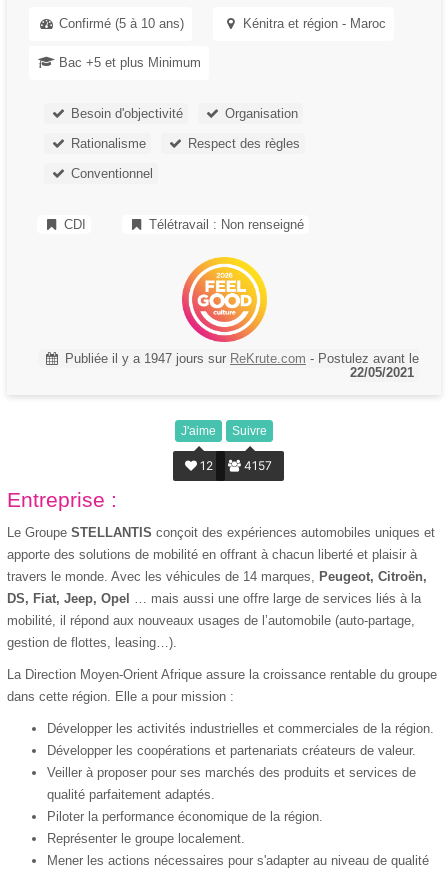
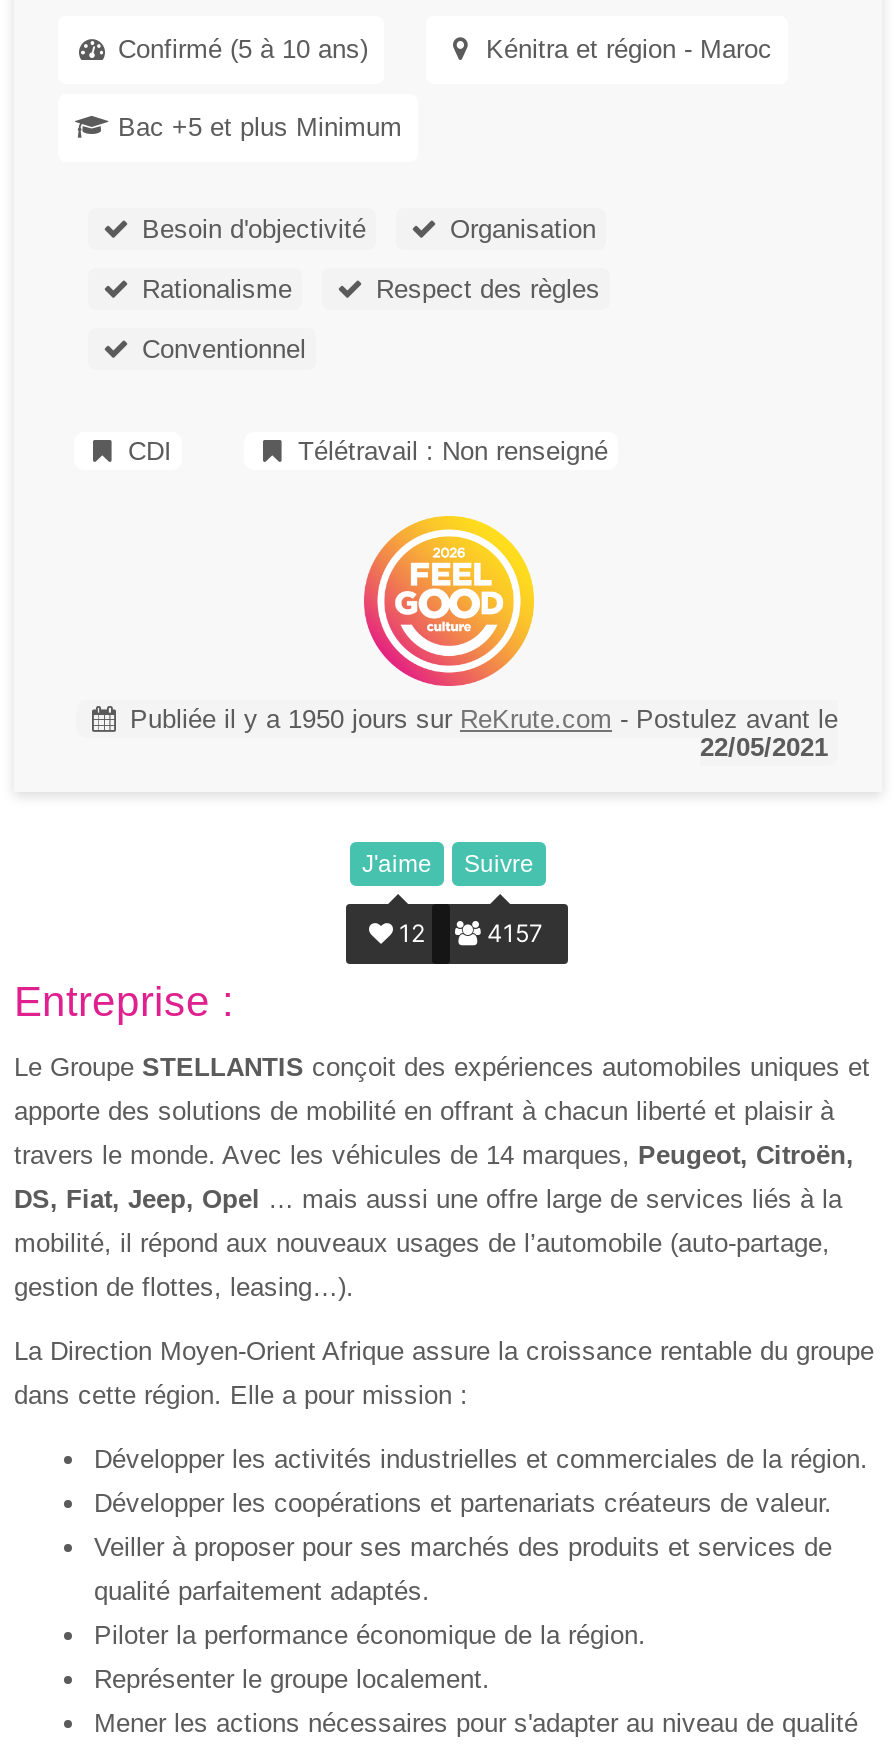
[61,351,419,366] Publiée il y a 1947 jours sur ReKrute.com - Postulez avant le -> [122,704,838,734] Publiée il y a 1950 jours sur ReKrute.com - Postulez avant le

